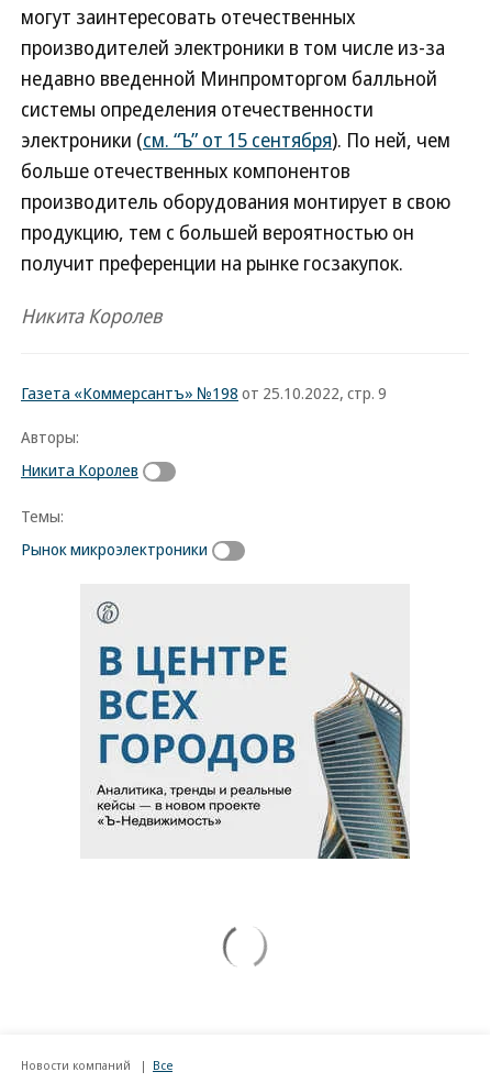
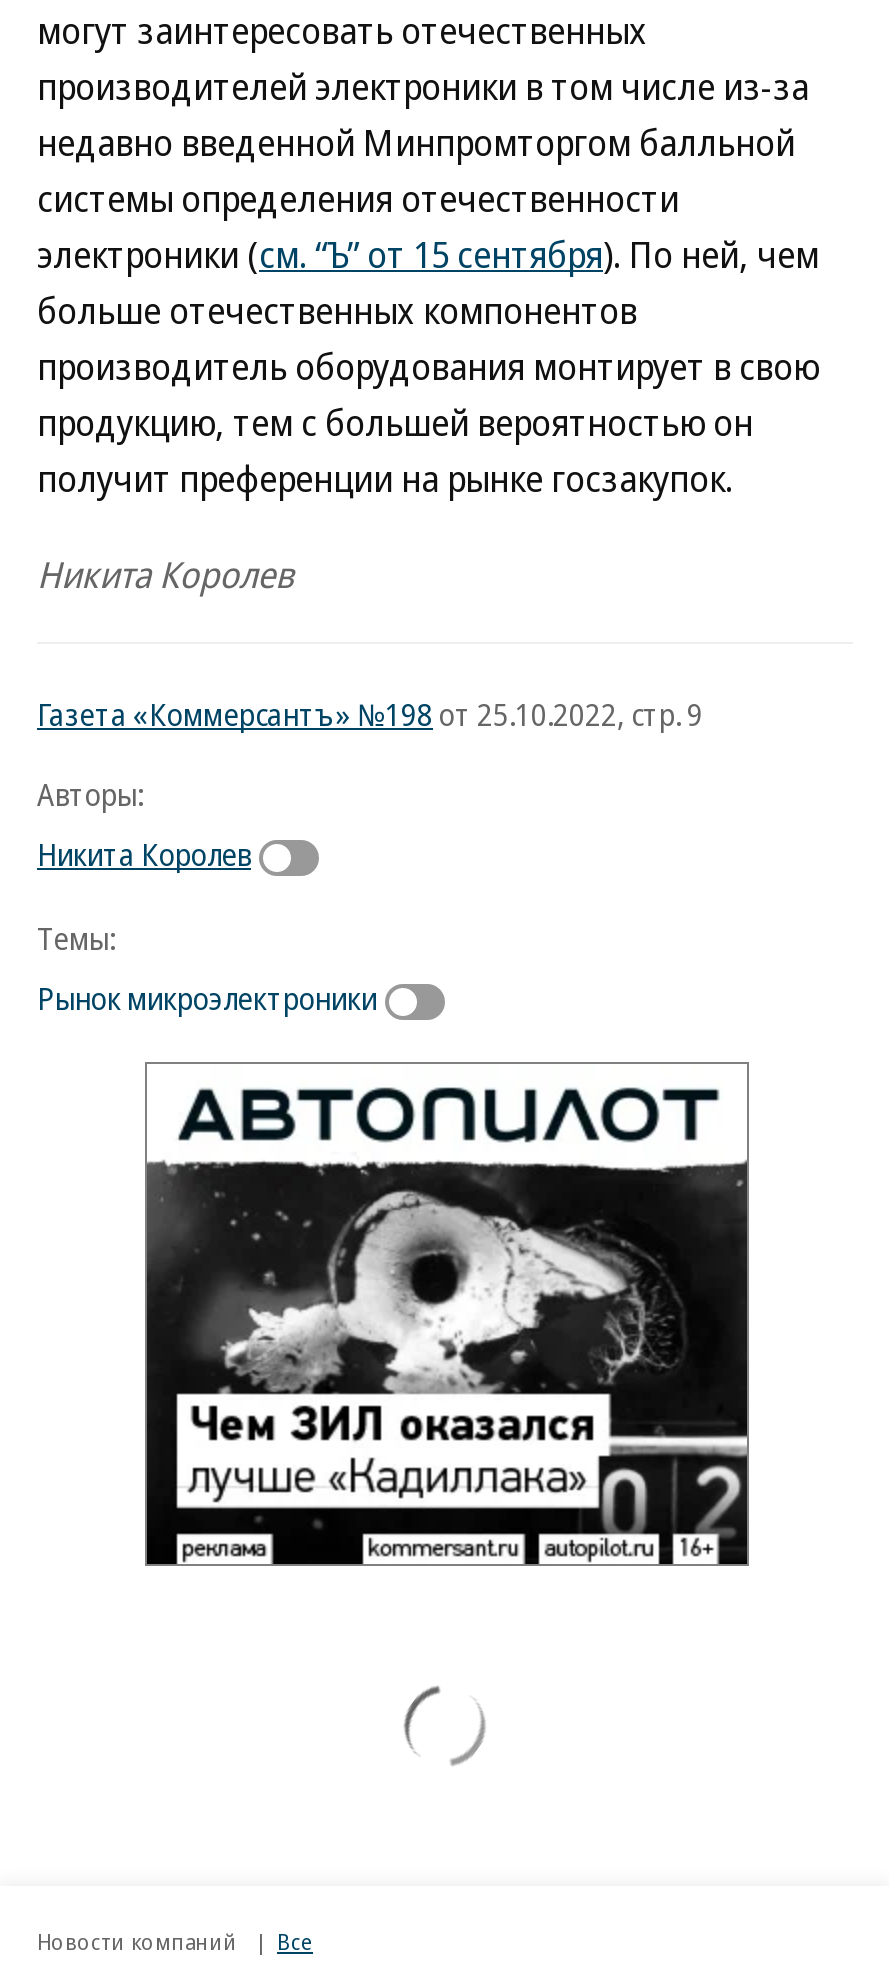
[80,585,412,859] [image] -> [143,1062,751,1568] [image]

